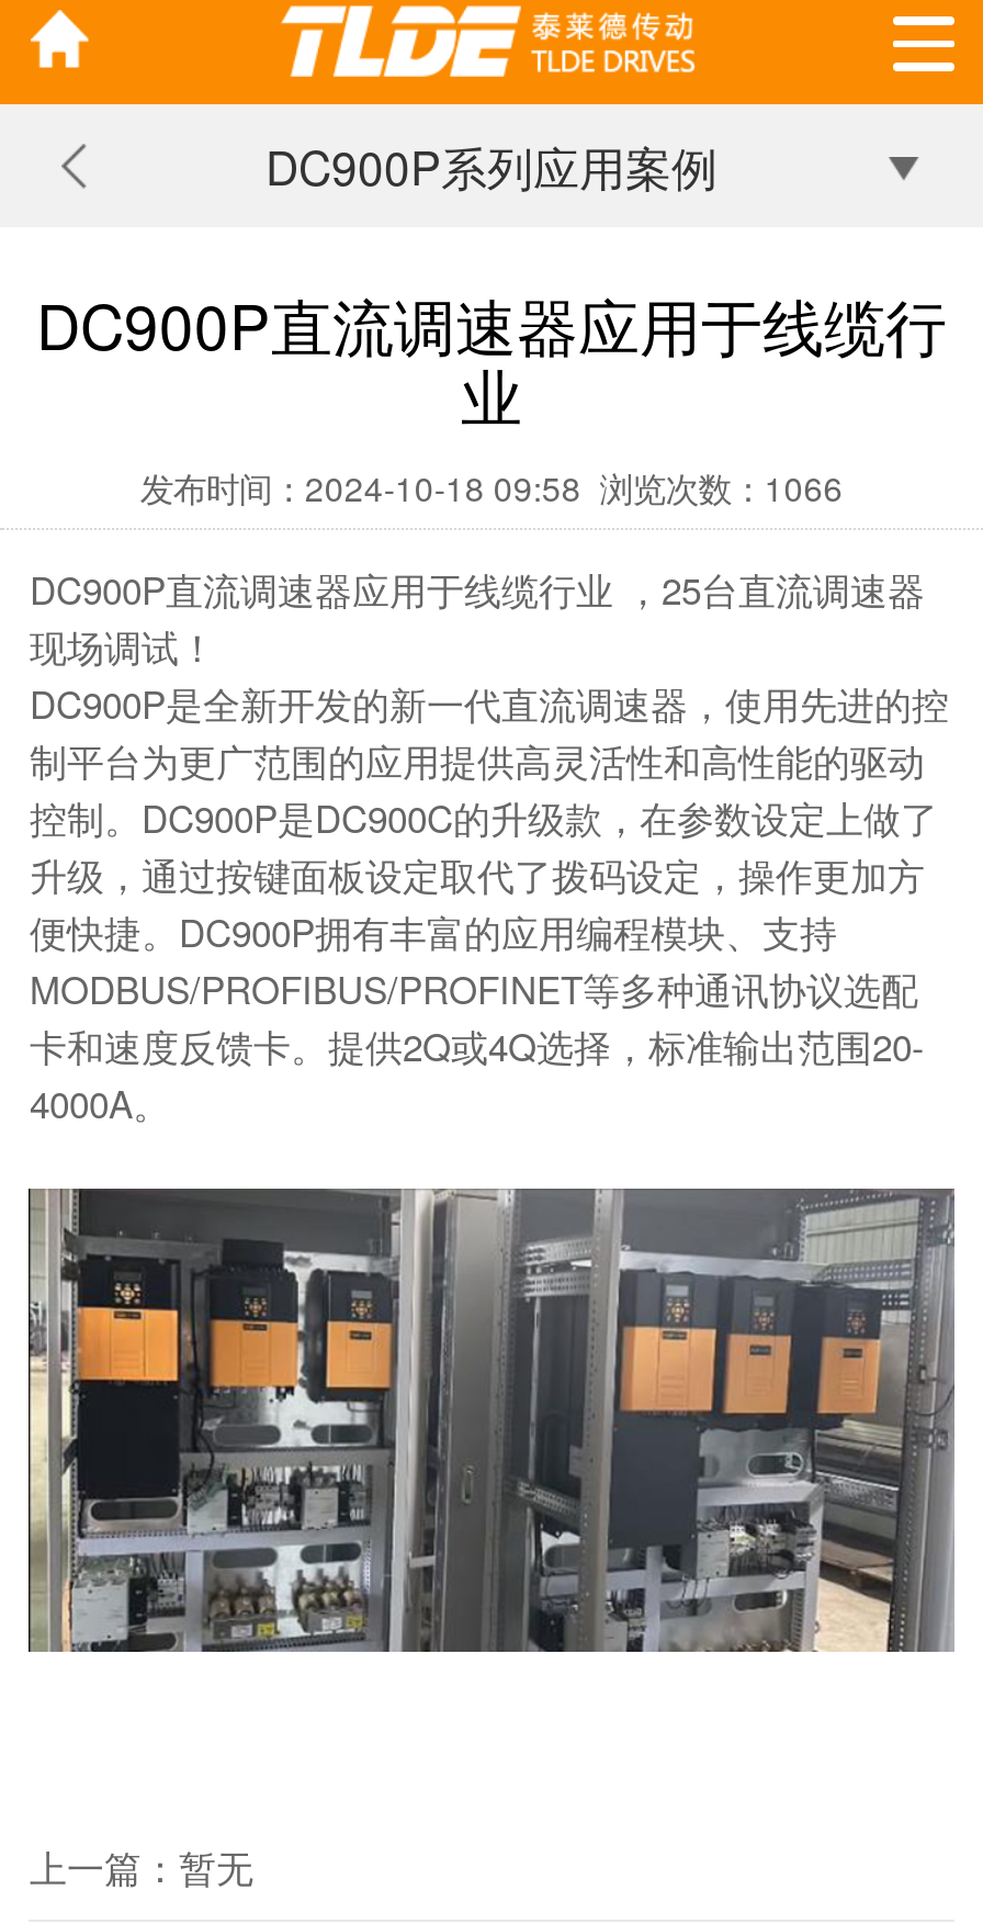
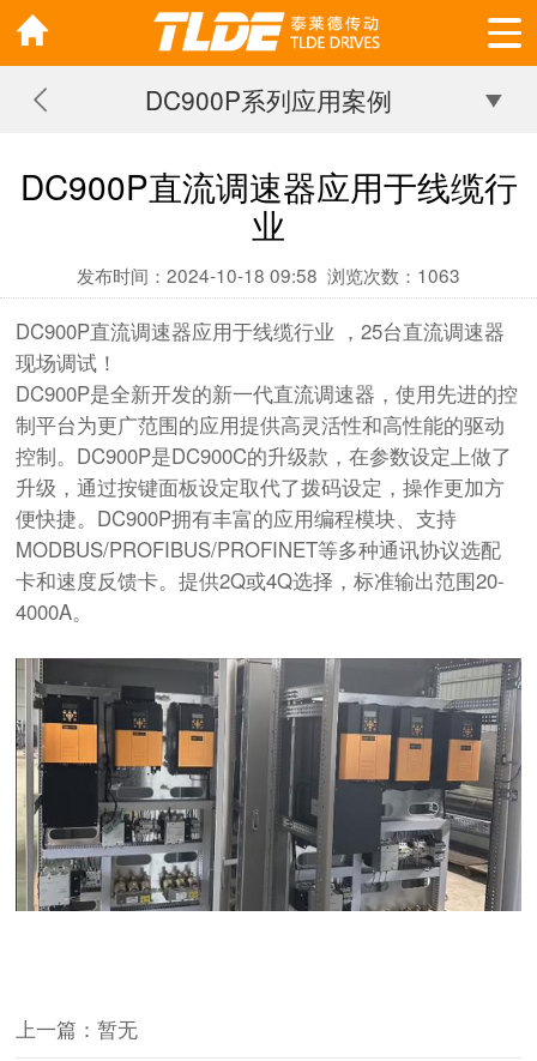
[140,462,843,510] 发布时间：2024-10-18 09:58 浏览次数：1066 -> [76,261,461,288] 发布时间：2024-10-18 09:58 浏览次数：1063

